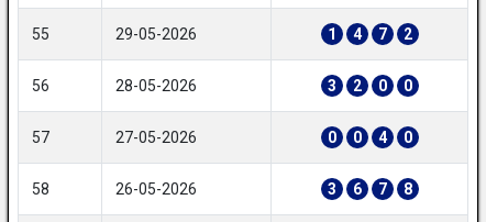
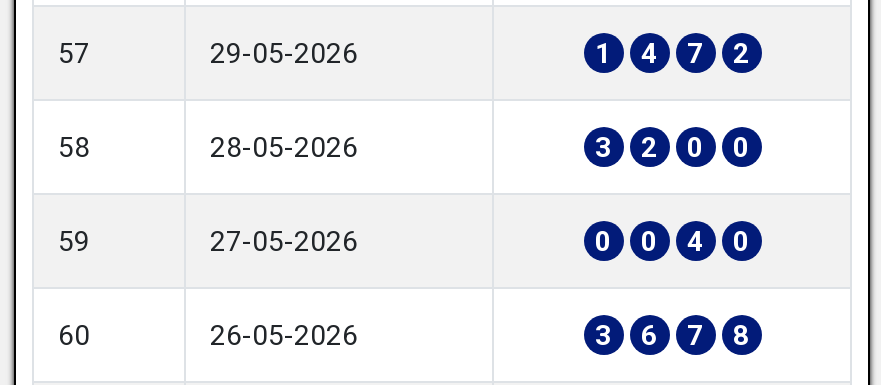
[32,25,49,43] 55 -> [58,36,90,68] 57
[32,77,49,94] 56 -> [58,130,90,162] 58
[32,128,49,146] 57 -> [58,224,90,256] 59
[32,180,49,197] 58 -> [58,318,90,350] 60

